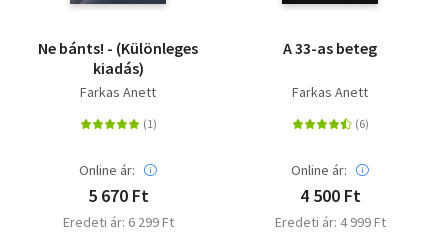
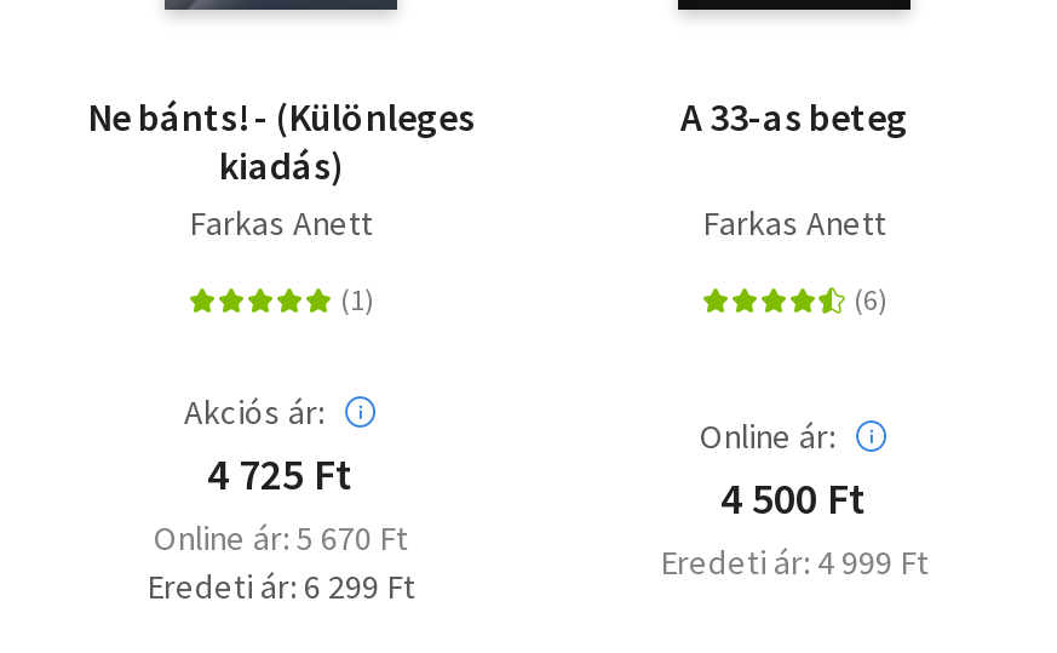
[79,161,148,207] Online ár: | 5 670 Ft -> [154,390,408,559] Akciós ár: | 4 725 Ft | Online ár: 5 670 Ft

